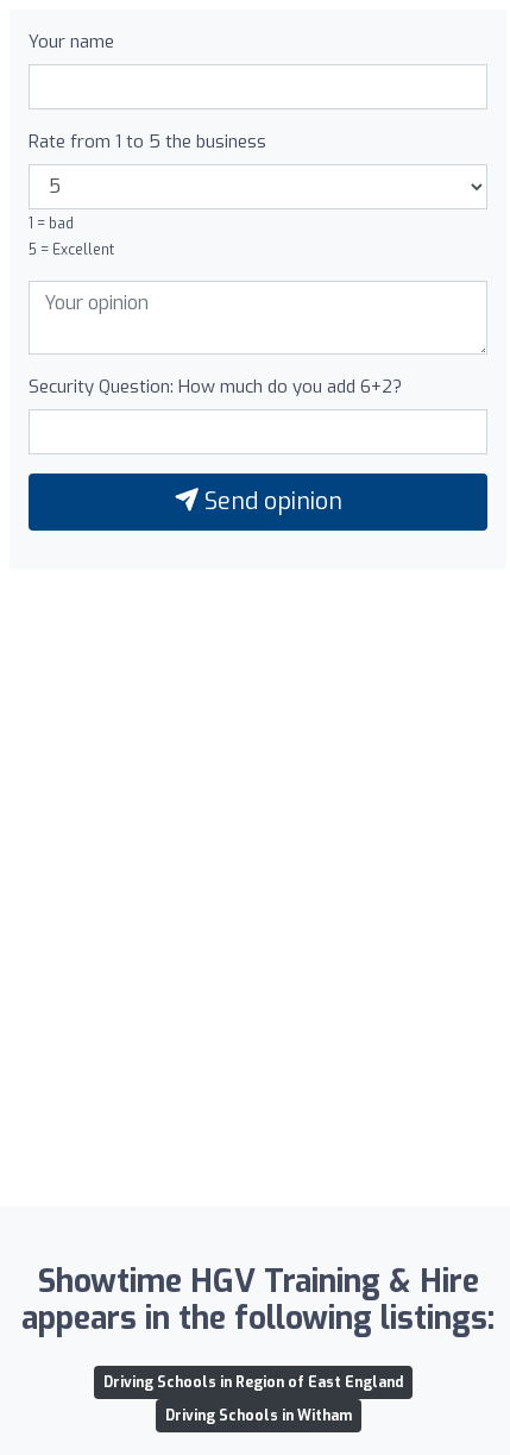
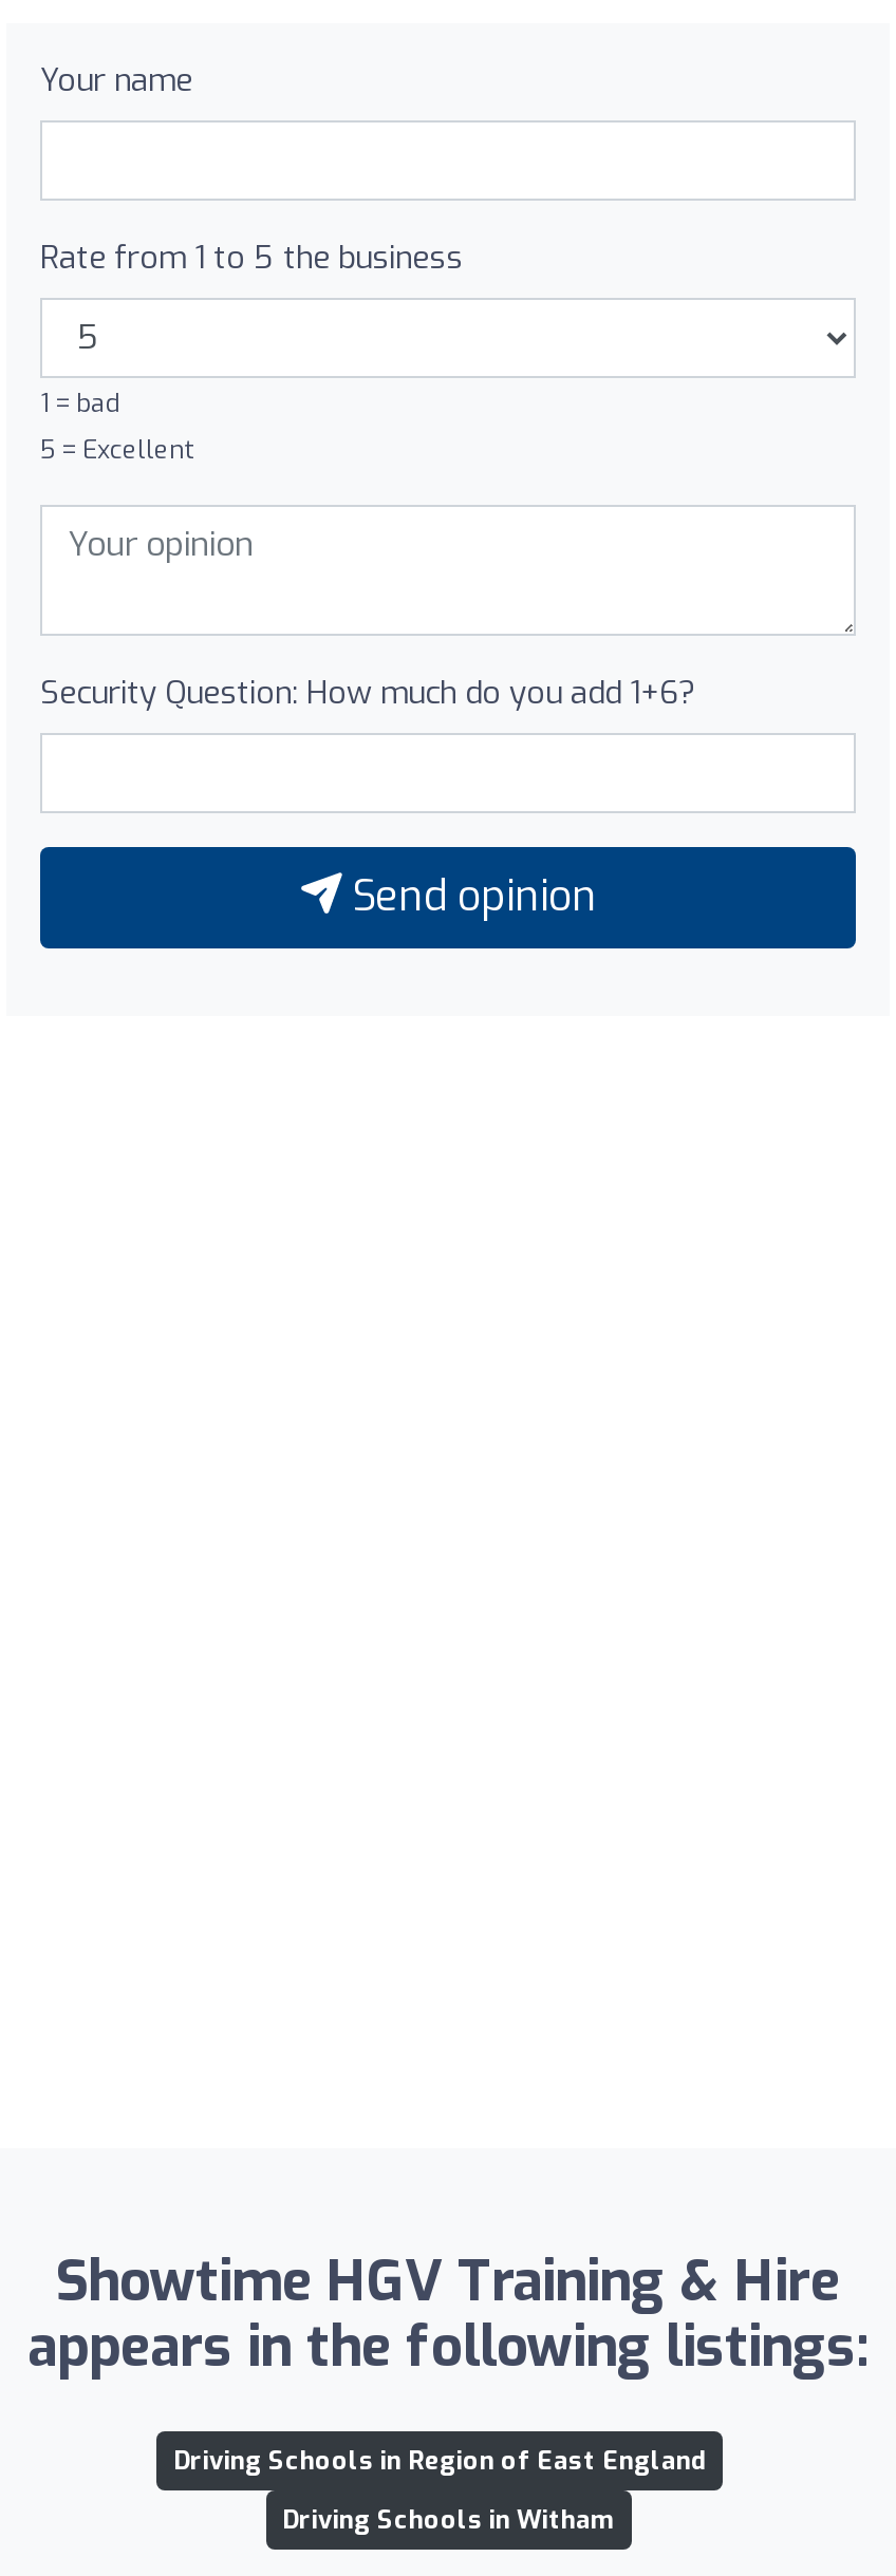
[29,375,402,398] Security Question: How much do you add 6+2? -> [40,671,695,714] Security Question: How much do you add 1+6?

